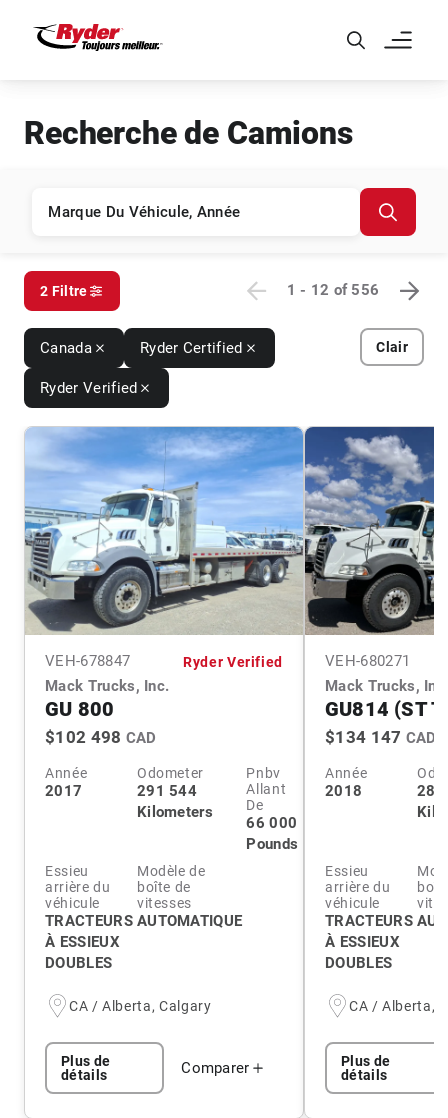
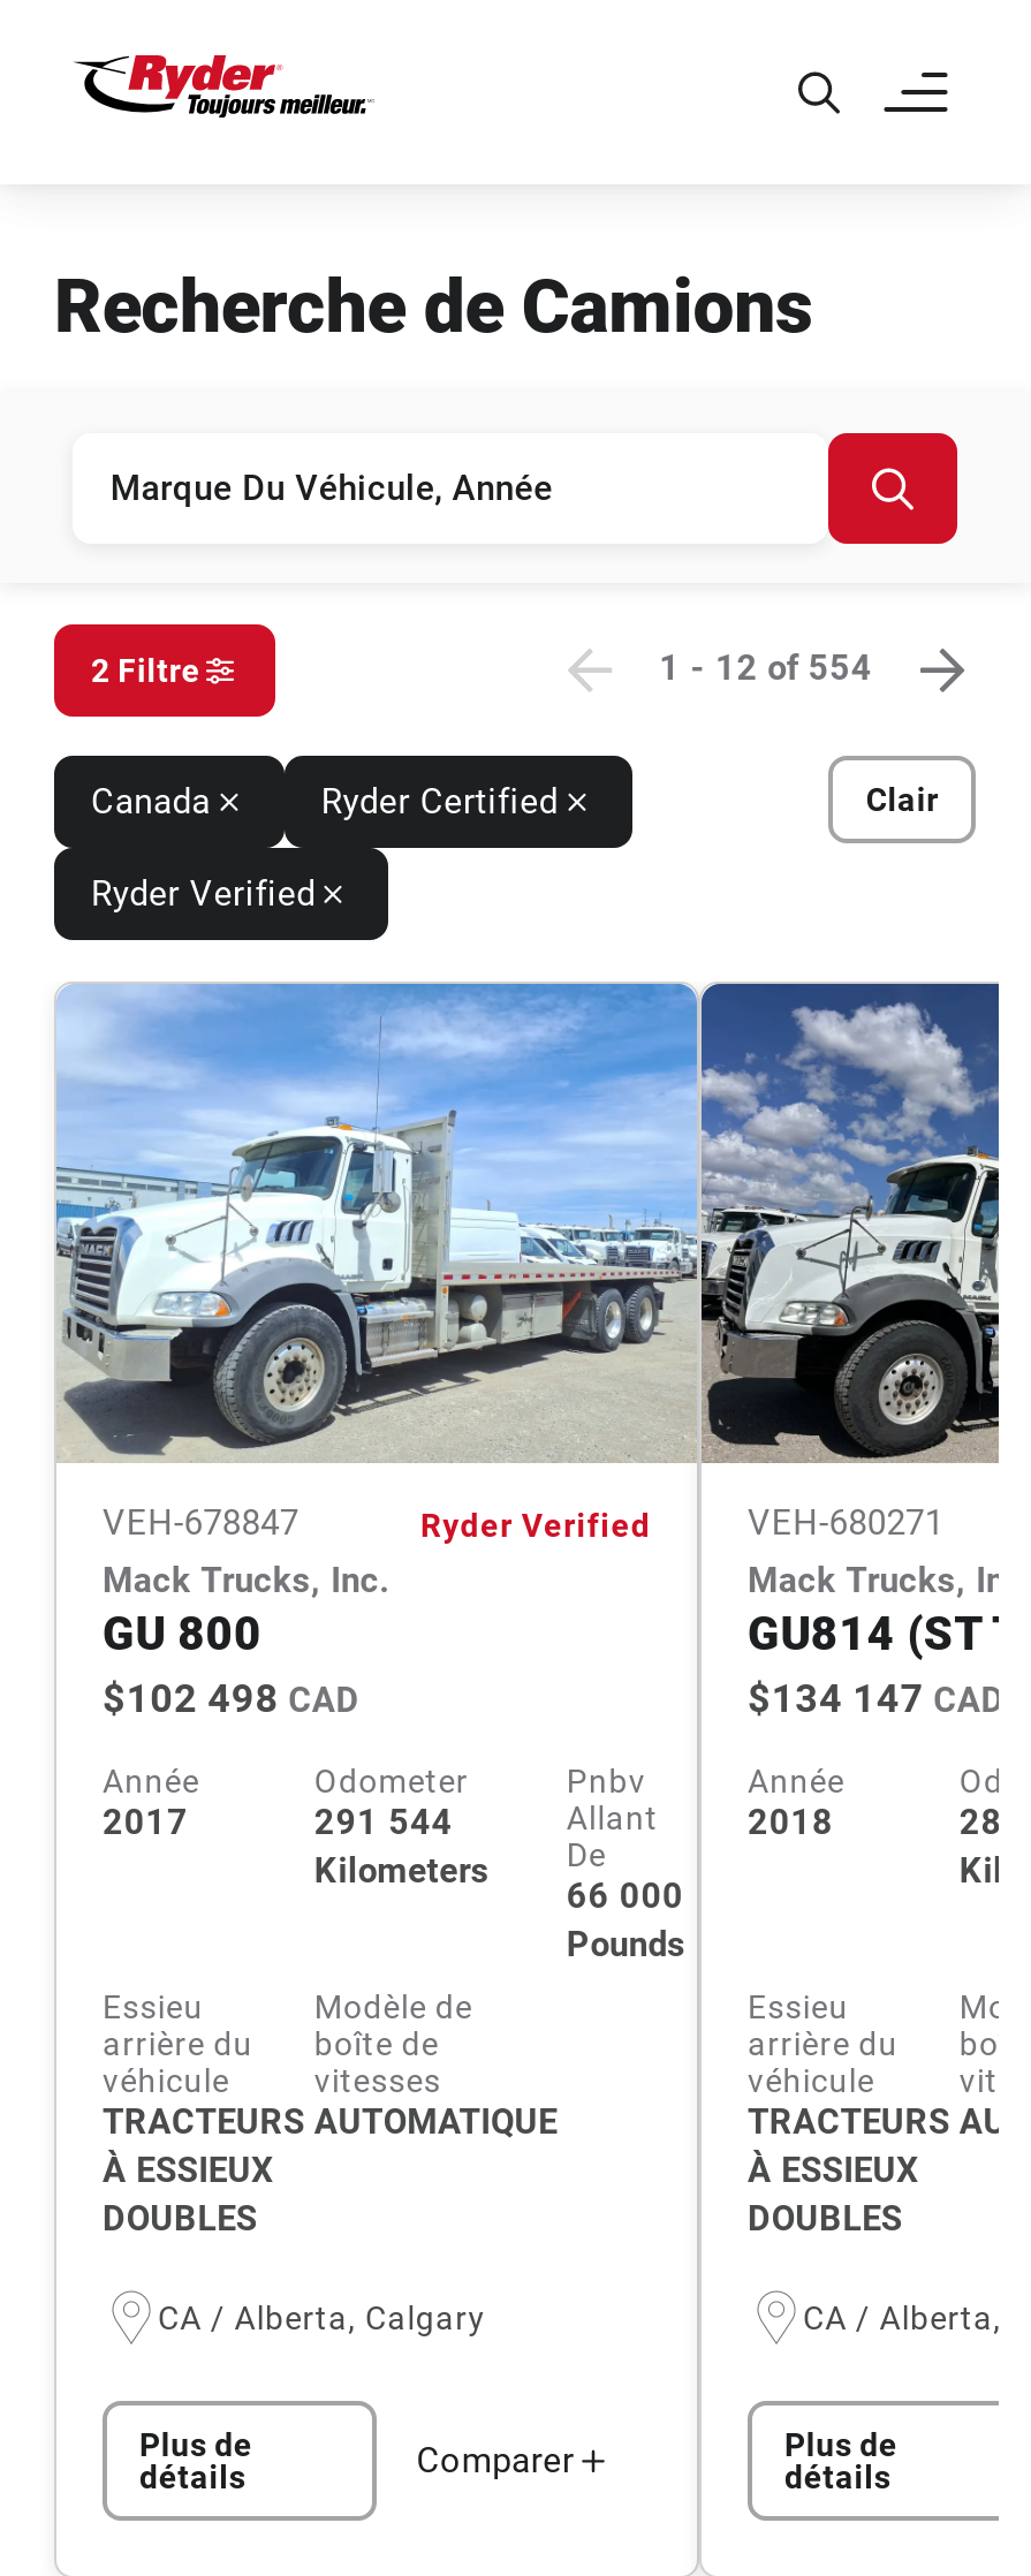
[287,281,379,299] 1 - 12 of 556 -> [659,648,872,690] 1 - 12 of 554

